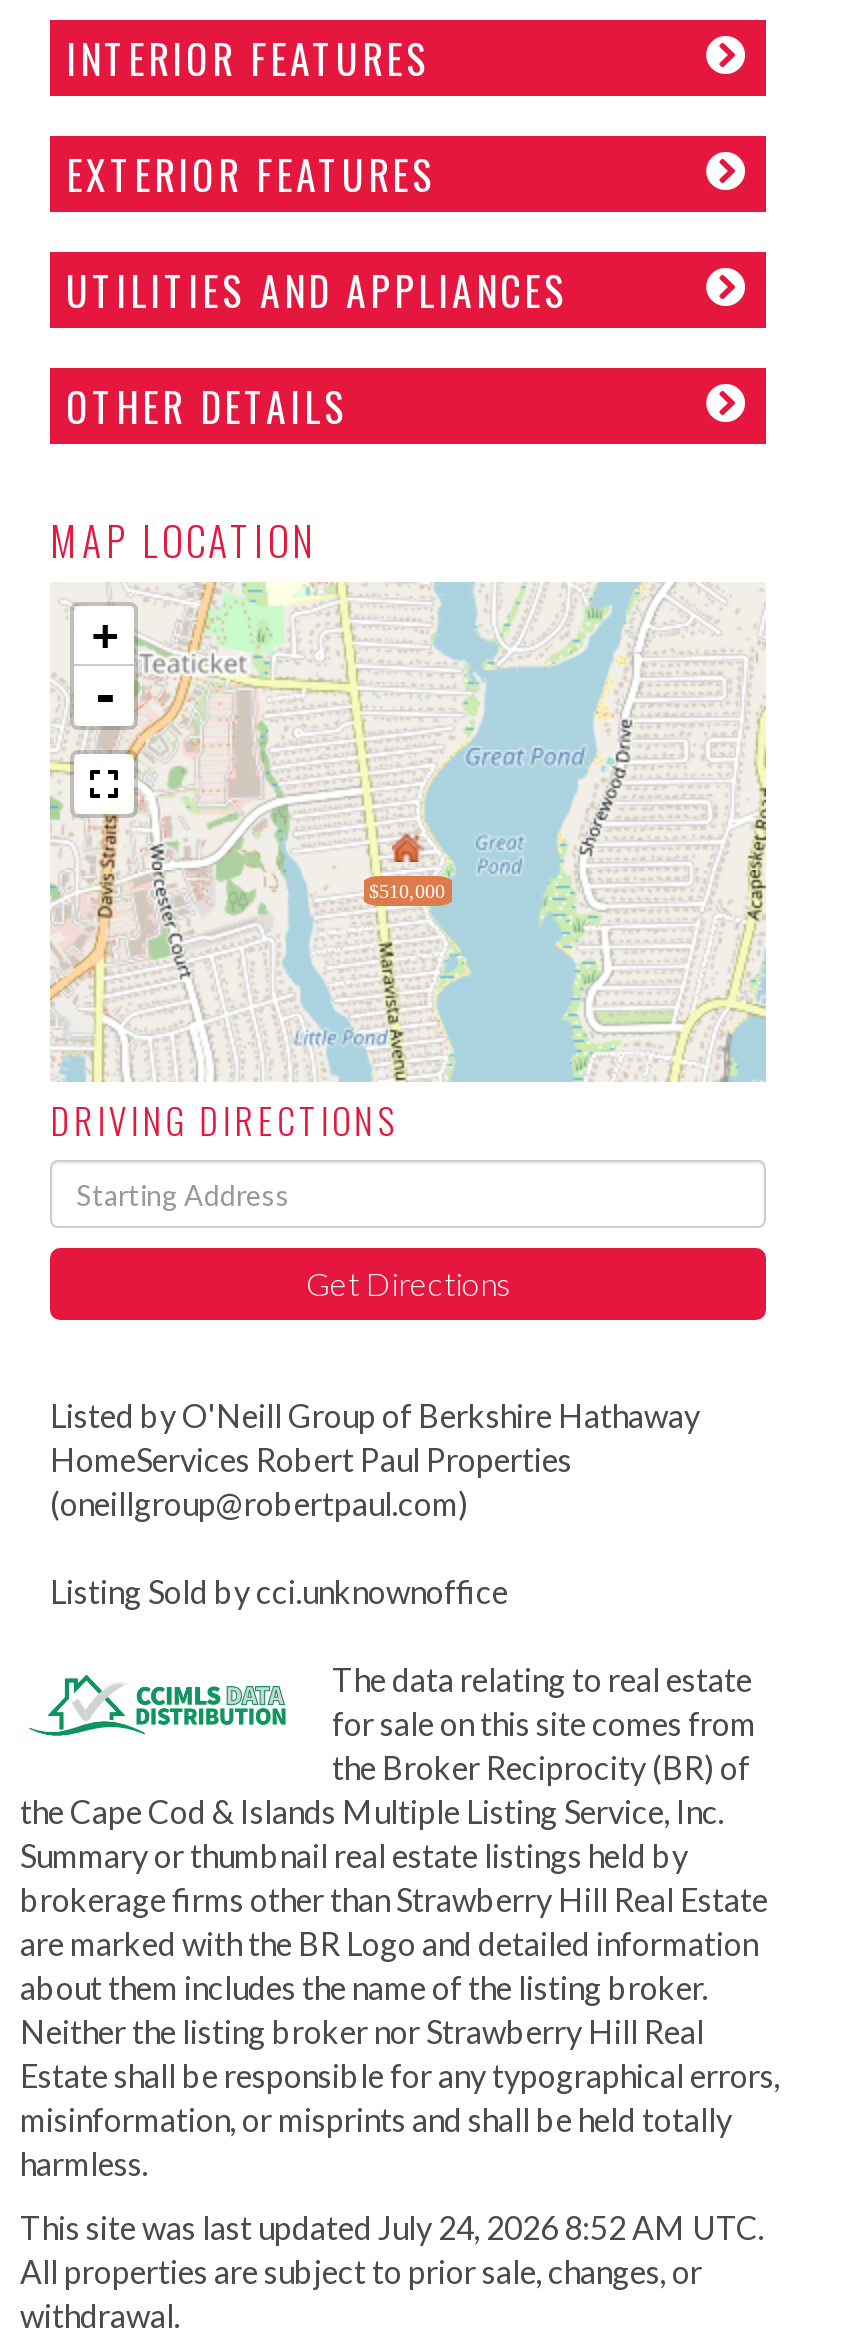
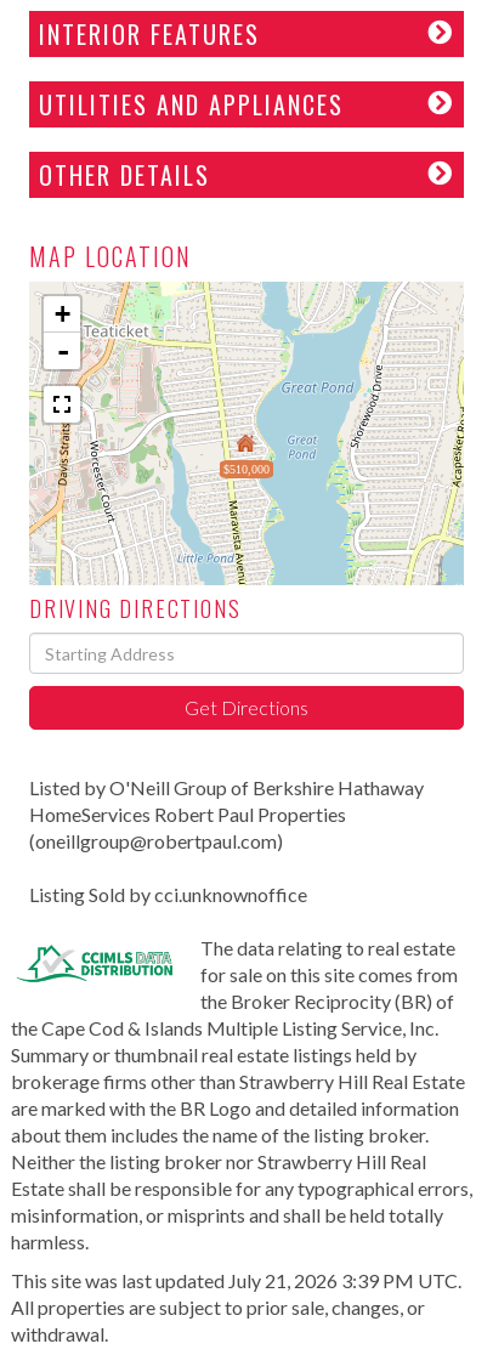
[66,145,436,205] EXTERIOR FEATURES -> none
[20,2209,764,2247] This site was last updated July 24, 2026 8:52 AM UTC. -> [11,1269,461,1292] This site was last updated July 21, 2026 3:39 PM UTC.

